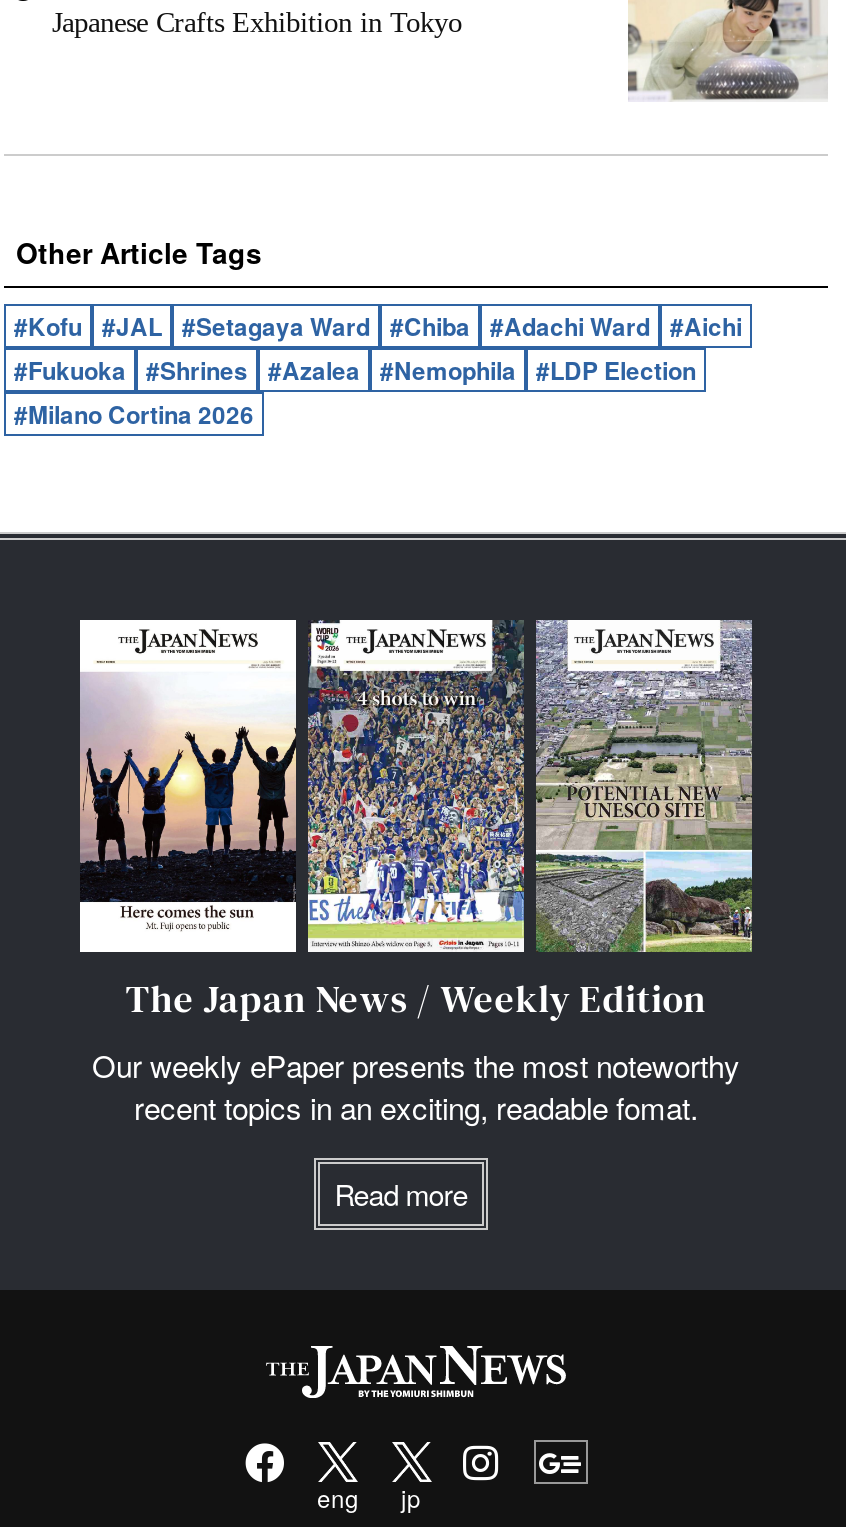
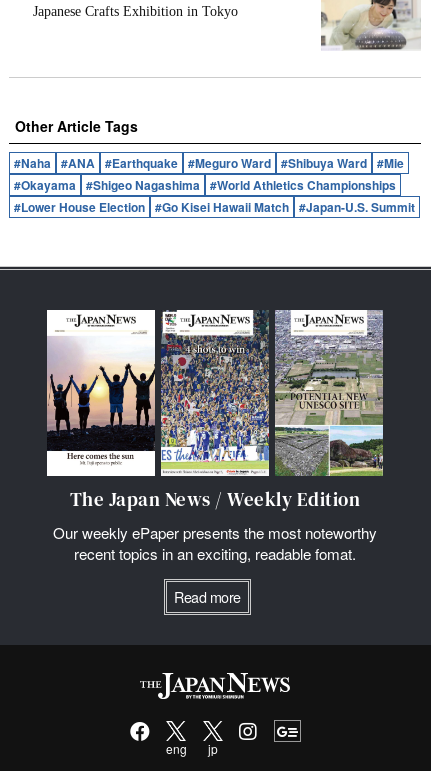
[14,308,742,432] #Kofu #JAL #Setagaya Ward #Chiba #Adachi Ward #Aichi | #Fukuoka #Shrines #Azalea #Nemophila #LDP Election | #Milano Cortina 2026 -> [14,154,415,216] #Naha #ANA #Earthquake #Meguro Ward #Shibuya Ward #Mie | #Okayama #Shigeo Nagashima #World Athletics Championships | #Lower House Election #Go Kisei Hawaii Match #Japan-U.S. Summit

